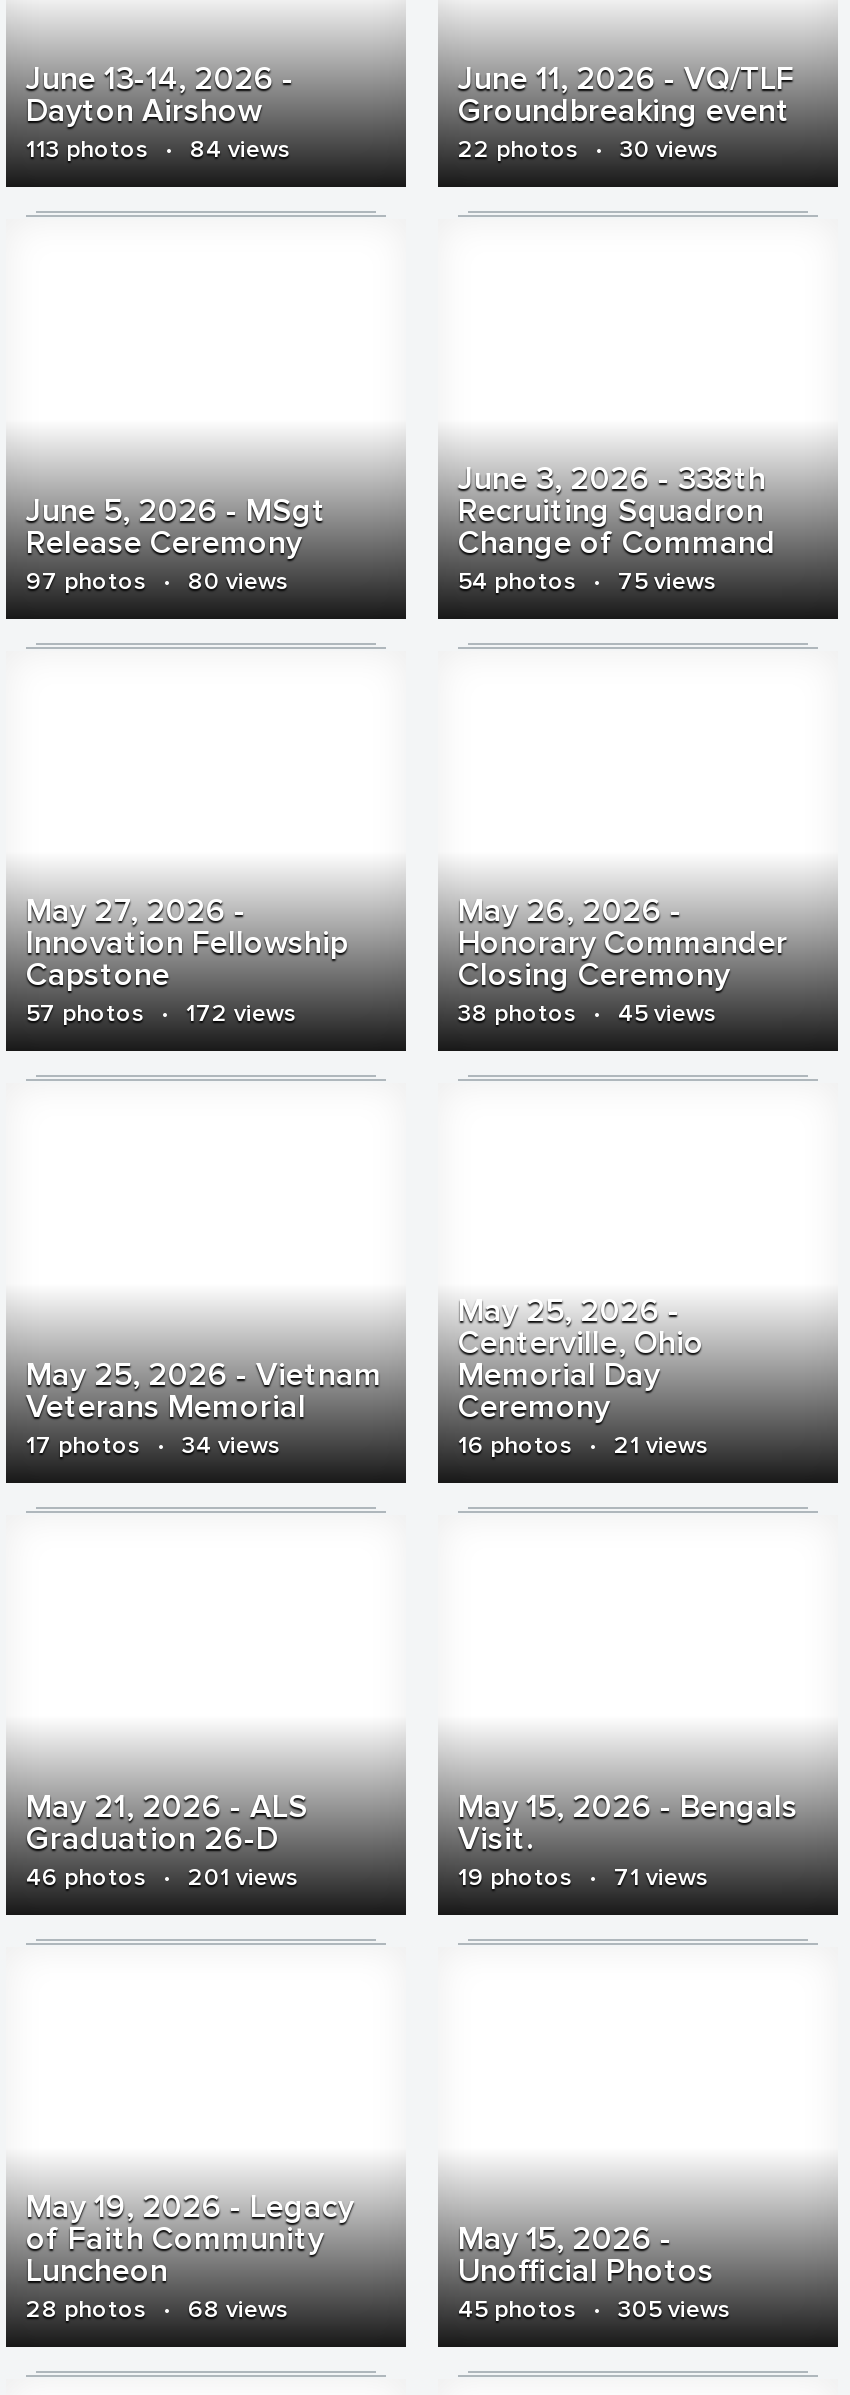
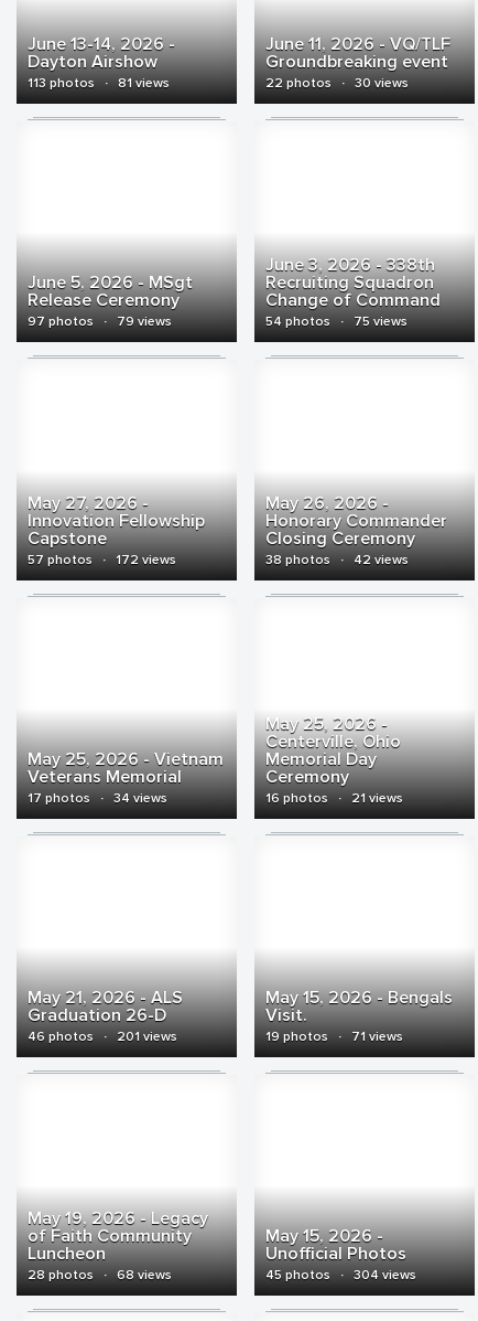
[26,135,290,165] 113 photos · 84 views -> [28,75,170,92] 113 photos · 81 views
[26,567,288,597] 97 photos · 80 views -> [28,313,172,330] 97 photos · 79 views
[458,999,716,1029] 38 photos · 45 views -> [265,552,409,568] 38 photos · 42 views
[458,2295,730,2325] 45 photos · 305 views -> [265,1267,416,1283] 45 photos · 304 views

